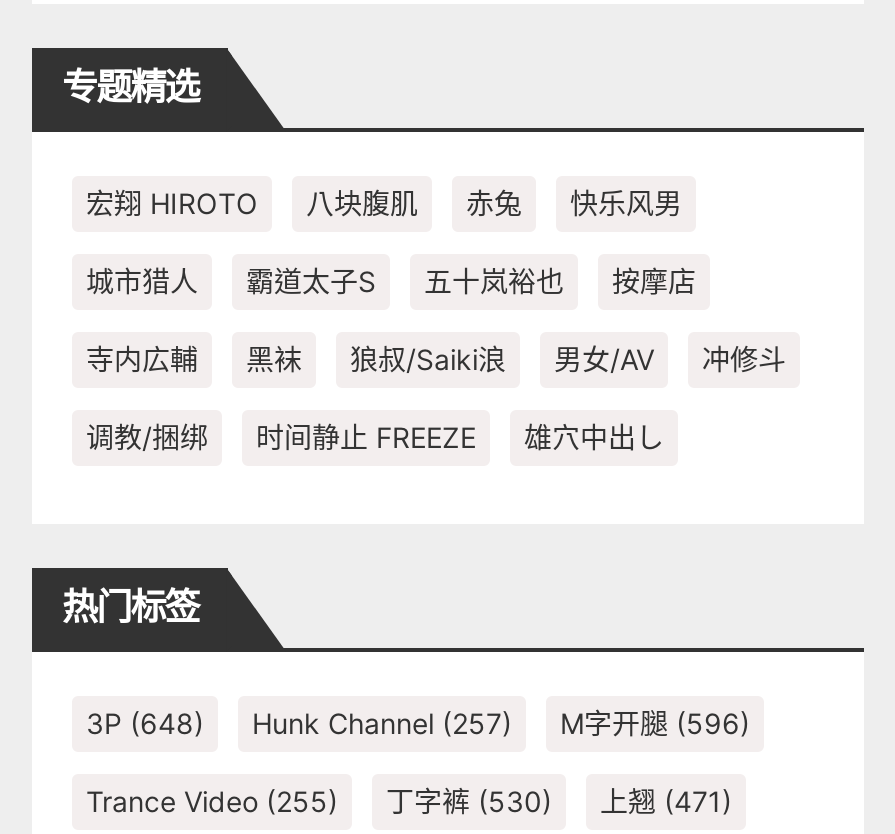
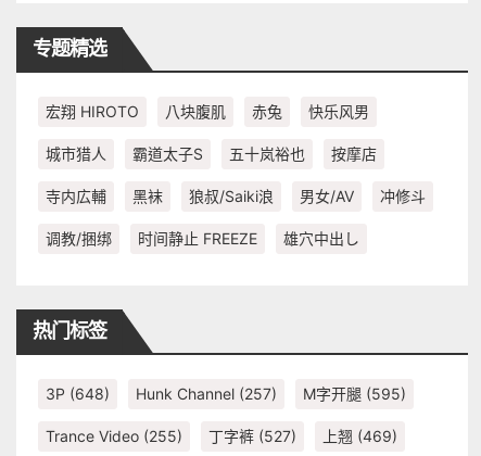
[86,707,750,741] 3P (648) Hunk Channel (257) M字开腿(596) -> [46,385,406,403] 3P (648) Hunk Channel (257) M字开腿(595)
[386,785,552,819] 丁字裤(530) -> [208,427,296,445] 丁字裤(527)
[600,785,732,819] 上翘(471) -> [322,427,397,445] 上翘(469)

